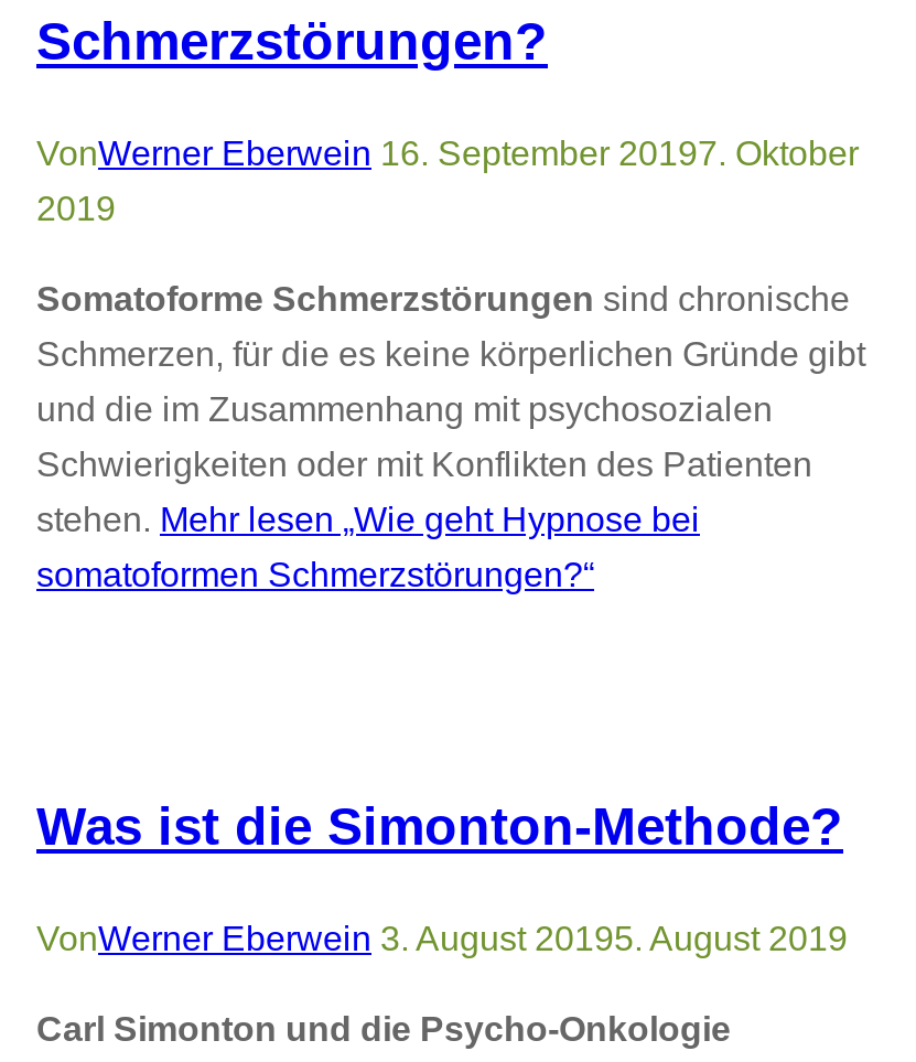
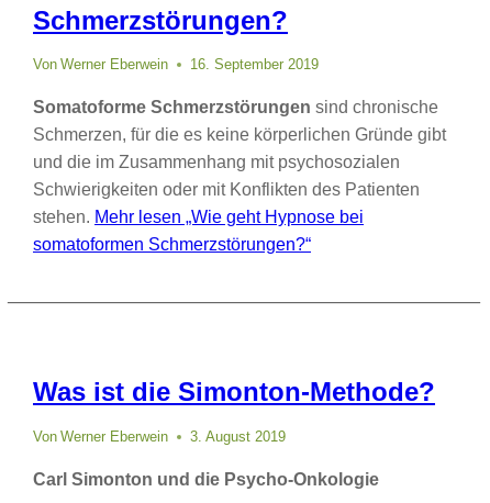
[36,133,859,226] VonWerner Eberwein 16. September 20197. Oktober | 2019 -> [33,56,319,73] Von Werner Eberwein | 16. September 2019
[36,918,848,956] VonWerner Eberwein 3. August 20195. August 2019 -> [33,429,286,445] Von Werner Eberwein | 3. August 2019

